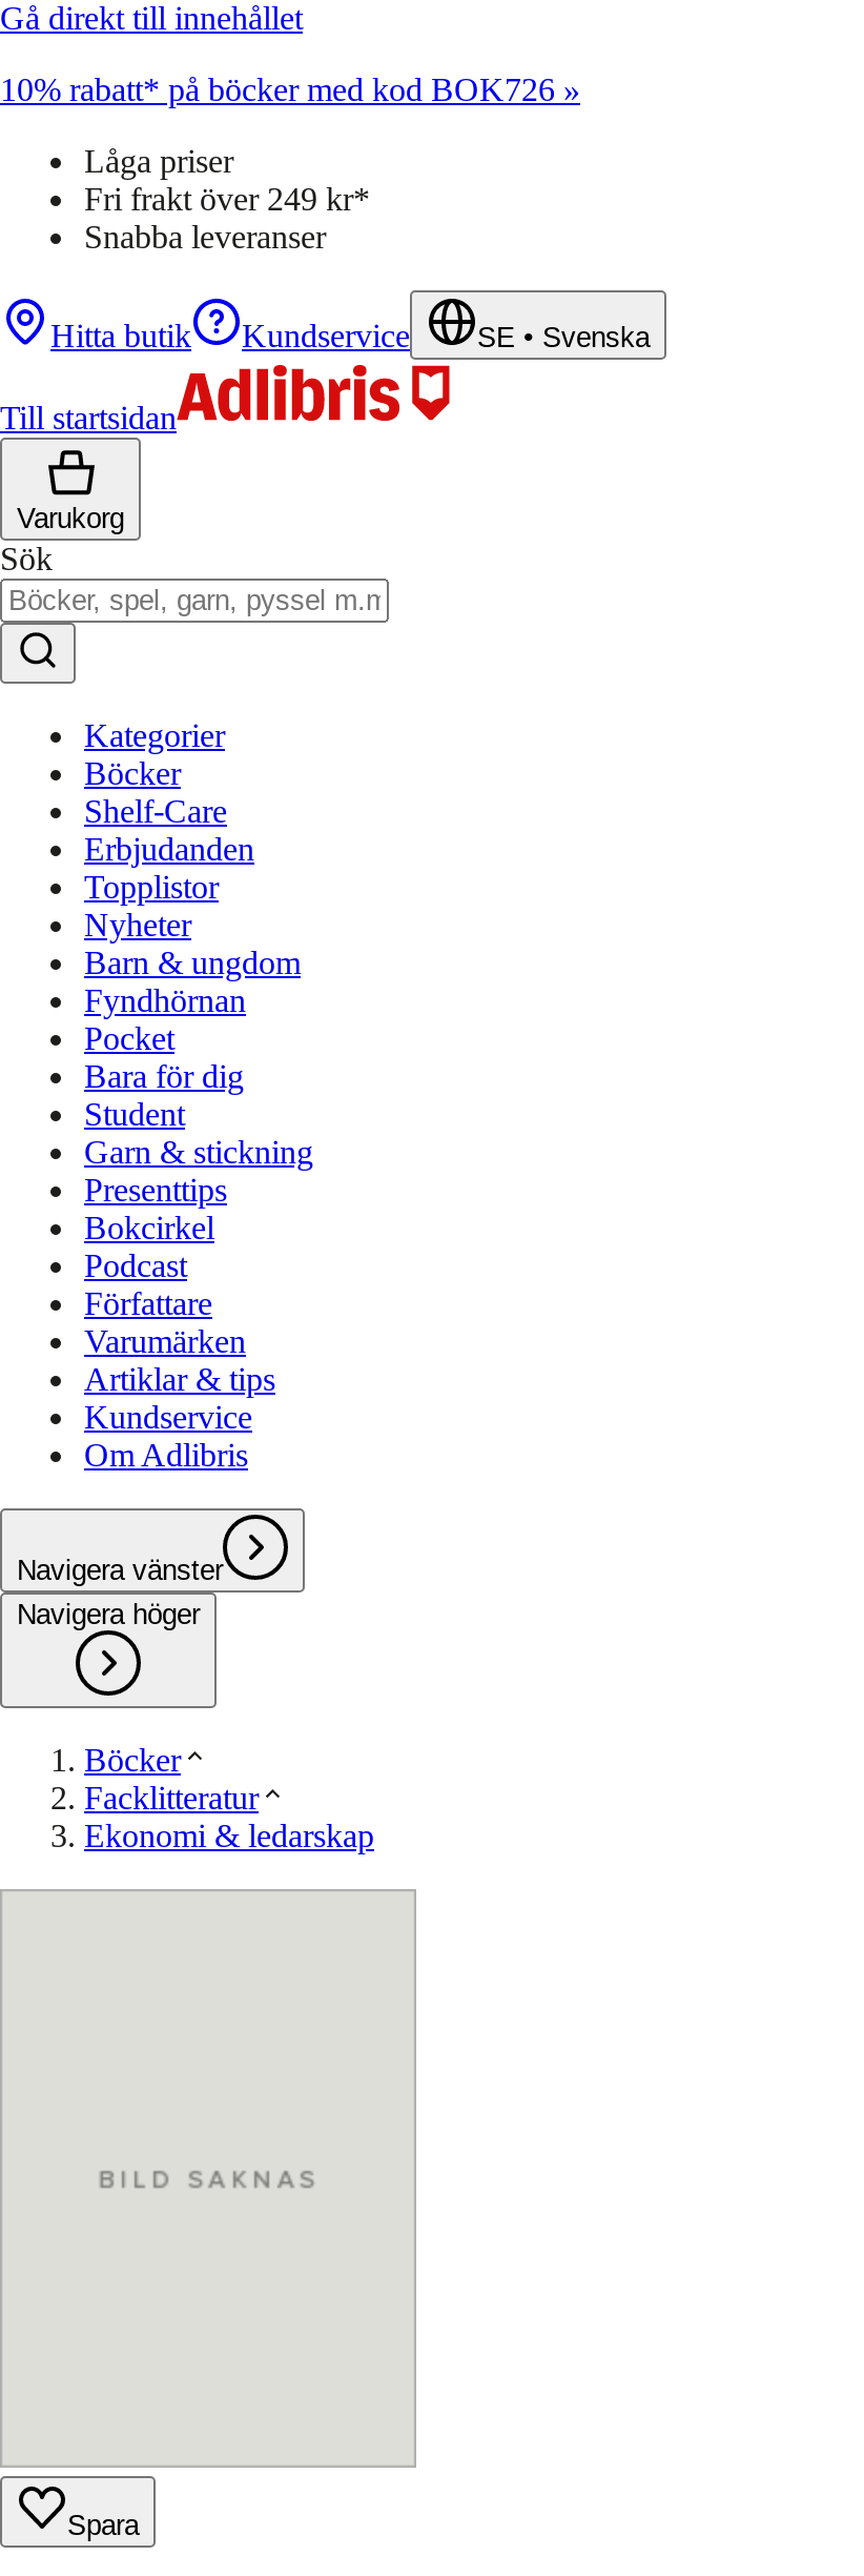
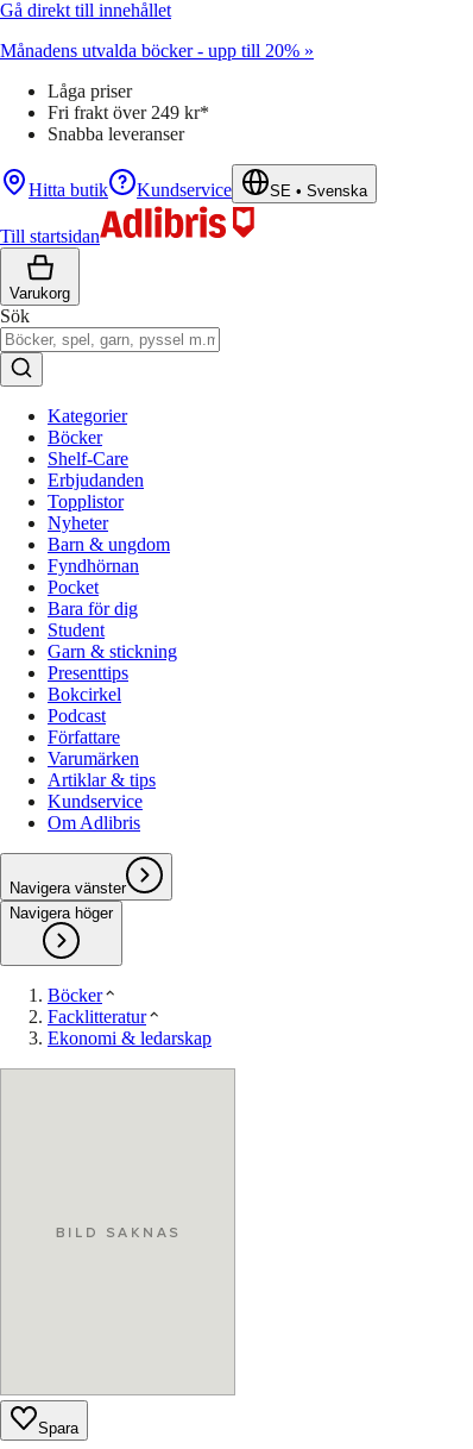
[0,72,580,107] 10% rabatt* på böcker med kod BOK726 » -> [0,40,314,61] Månadens utvalda böcker - upp till 20% »

